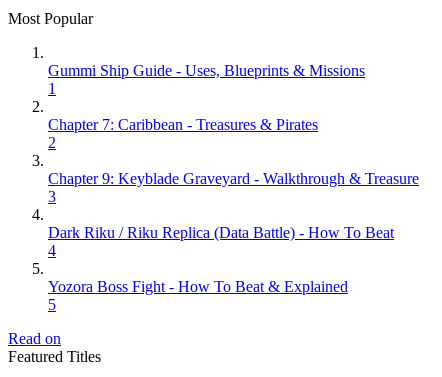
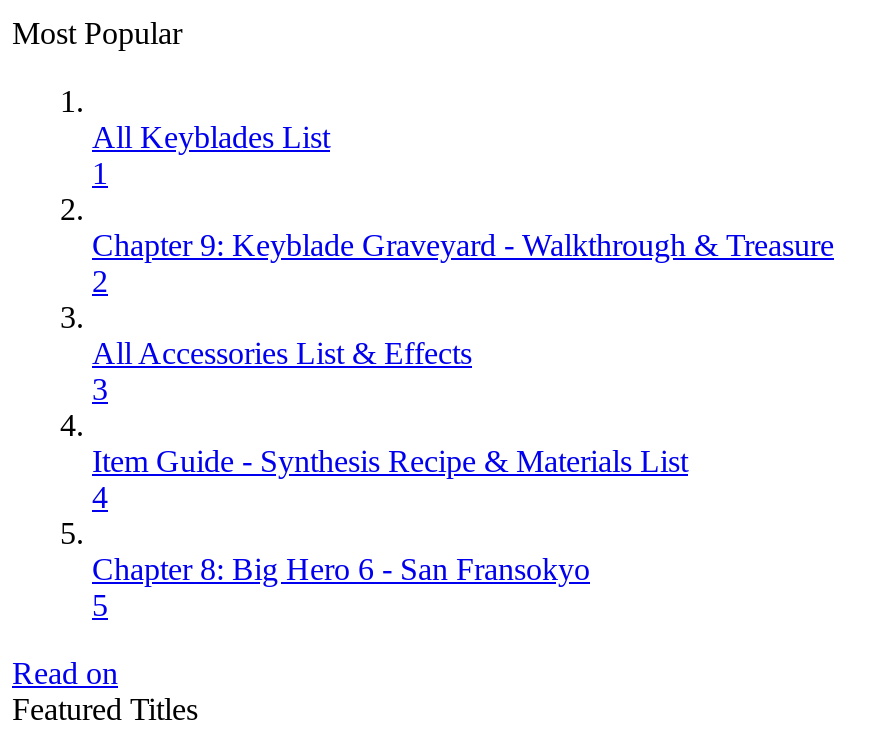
[48,62,365,79] Gummi Ship Guide - Uses, Blueprints & Missions -> [92,120,330,154] All Keyblades List
[48,116,318,133] Chapter 7: Caribbean - Treasures & Pirates -> none
none -> [92,336,472,370] All Accessories List & Effects
moved [48,170,419,187] -> [92,228,834,262]: Chapter 9: Keyblade Graveyard - Walkthrough & Treasure
[48,224,394,241] Dark Riku / Riku Replica (Data Battle) - How To Beat -> [92,444,688,478] Item Guide - Synthesis Recipe & Materials List
[48,278,348,295] Yozora Boss Fight - How To Beat & Explained -> [92,552,590,586] Chapter 8: Big Hero 6 - San Fransokyo

